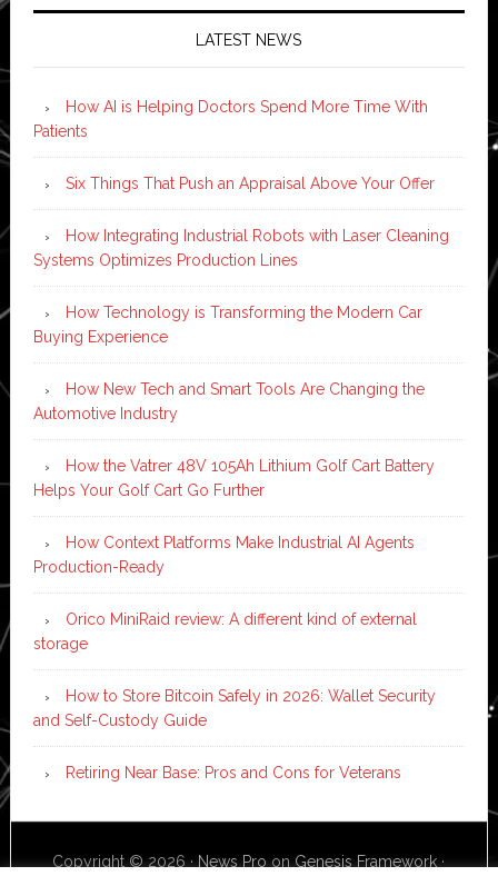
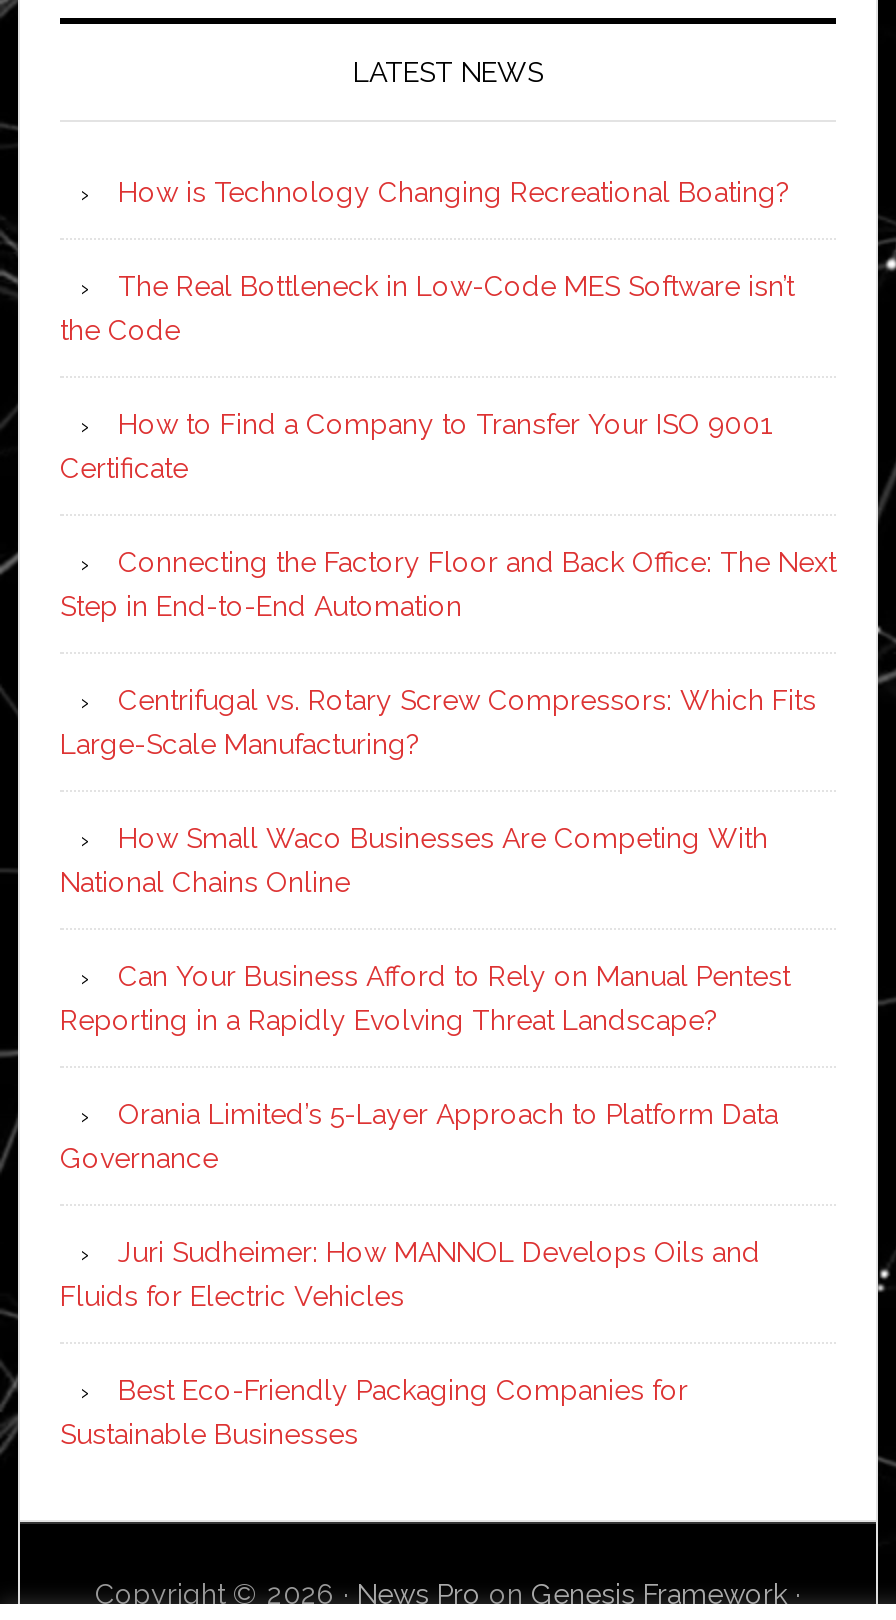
[33,98,428,140] How AI is Helping Doctors Spend More Time With | Patients -> [118,177,790,209] How is Technology Changing Recreational Boating?
[66,175,435,193] Six Things That Push an Appraisal Above Your Offer -> [60,271,794,347] The Real Bottleneck in Low-Code MES Software isn’t | the Code
[33,227,449,269] How Integrating Industrial Robots with Laser Cleaning | Systems Optimizes Production Lines -> [60,409,772,485] How to Find a Company to Transfer Your ISO 9001 | Certificate
[33,304,422,346] How Technology is Transforming the Modern Car | Buying Experience -> [60,547,836,623] Connecting the Factory Floor and Back Office: The Next | Step in End-to-End Automation
[33,381,425,423] How New Tech and Smart Tools Are Changing the | Automotive Industry -> [60,685,816,761] Centrifugal vs. Rotary Screw Compressors: Which Fits | Large-Scale Manufacturing?
[33,457,435,499] How the Vatrer 48V 105Ah Lithium Golf Cart Battery | Helps Your Golf Cart Go Further -> [60,823,768,899] How Small Waco Businesses Are Competing With | National Chains Online
[33,534,415,576] How Context Platforms Make Industrial AI Agents | Production-Ready -> [60,961,790,1037] Can Your Business Afford to Rely on Manual Pentest | Reporting in a Rapidly Evolving Threat Landscape?
[33,611,417,653] Orico MiniRaid review: A different kind of external | storage -> [60,1099,778,1175] Orania Limited’s 5-Layer Approach to Platform Data | Governance
[33,687,436,730] How to Store Bitcoin Safely in 2026: Wallet Security | and Self-Custody Guide -> [60,1237,760,1313] Juri Sudheimer: How MANNOL Develops Oils and | Fluids for Electric Vehicles
[66,764,401,782] Retiring Near Base: Pros and Cons for Veterans -> [60,1375,688,1451] Best Eco-Friendly Packaging Companies for | Sustainable Businesses

